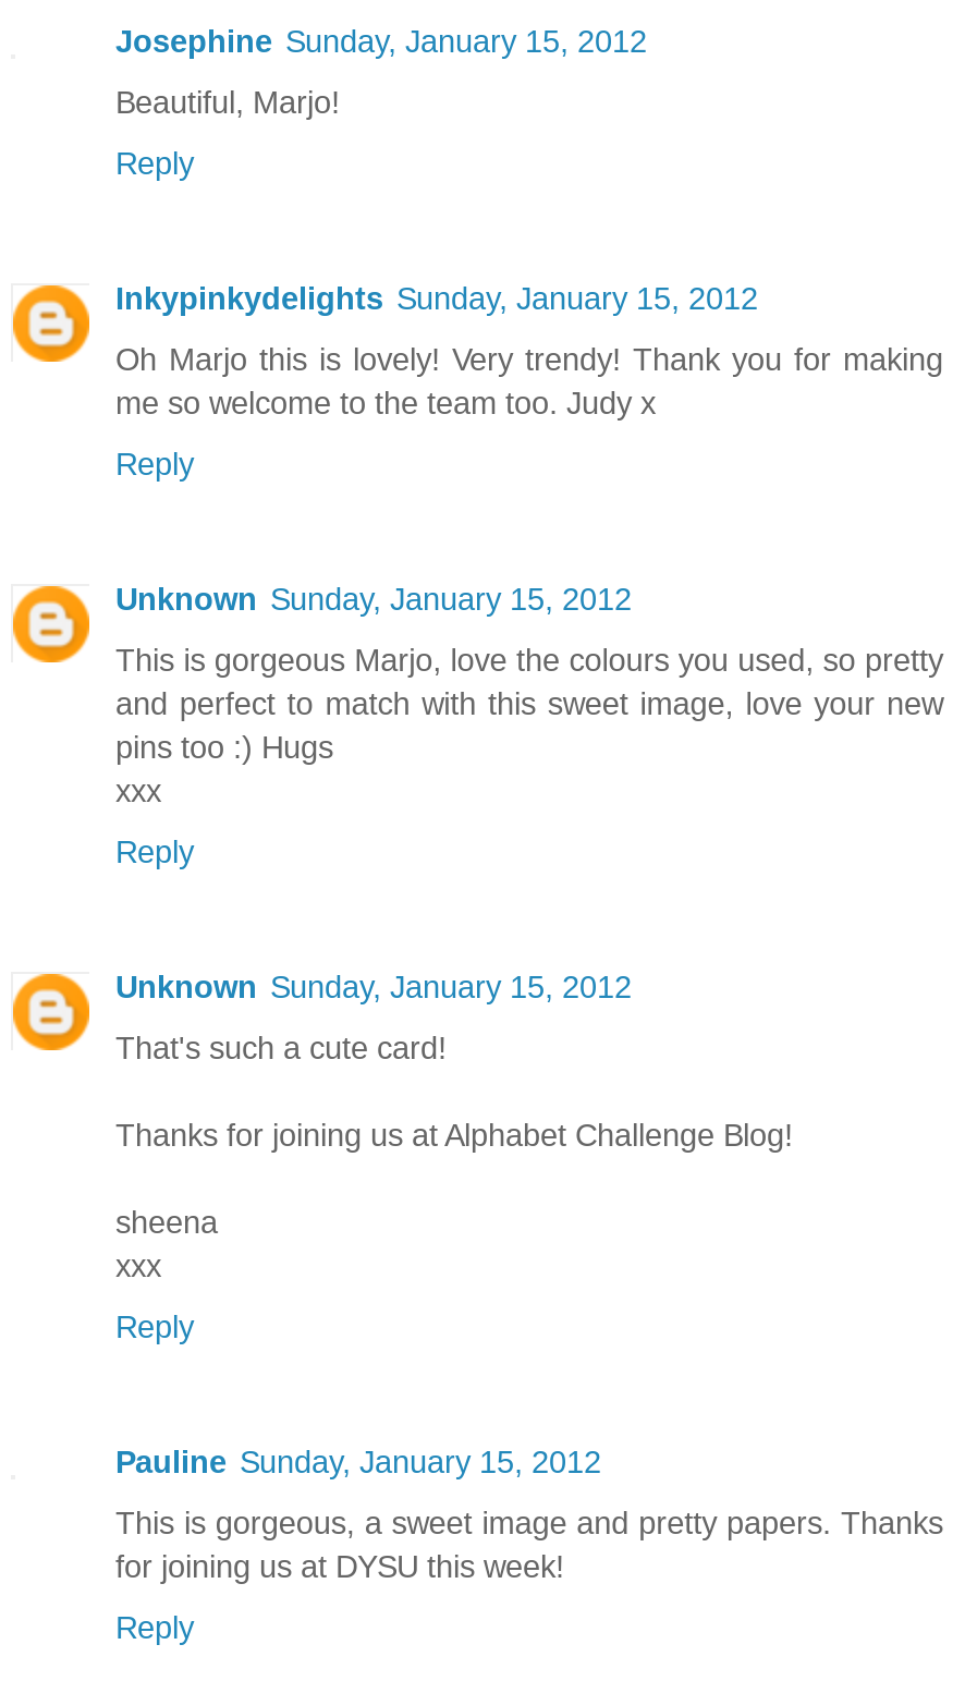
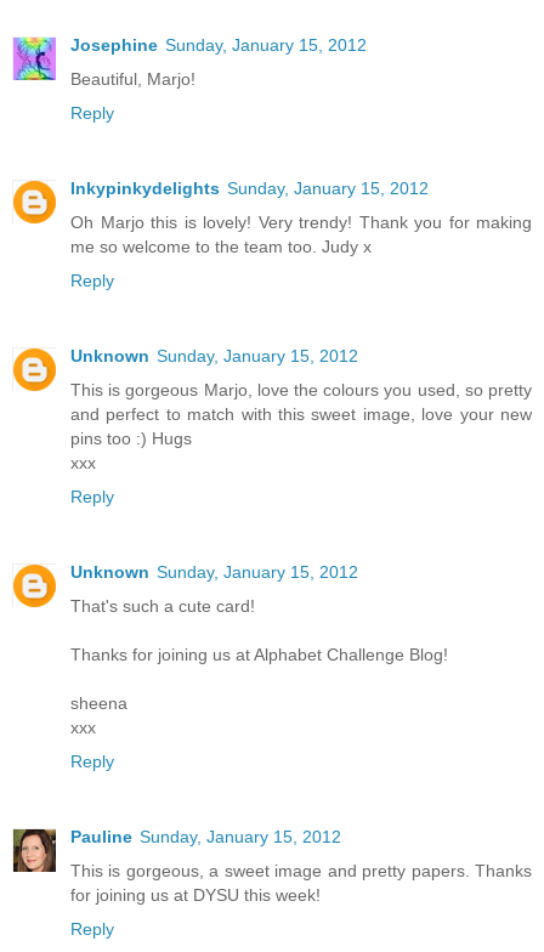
none -> [12,36,57,81] [image]
none -> [11,827,57,873] [image]

